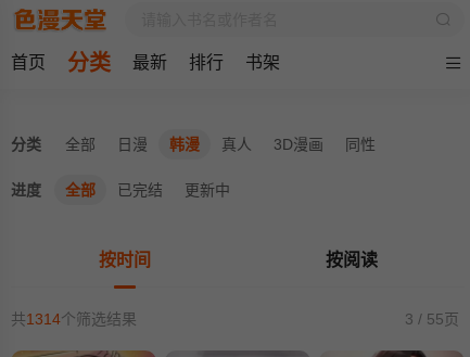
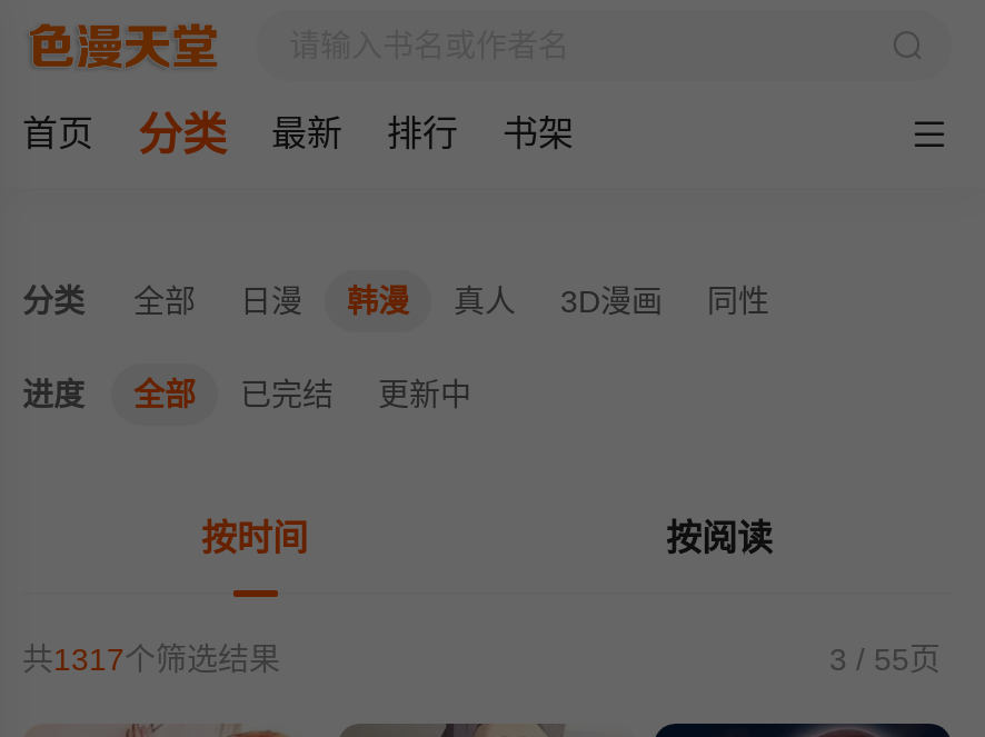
[11,310,137,328] 共1314个筛选结果 -> [22,641,280,677] 共1317个筛选结果

